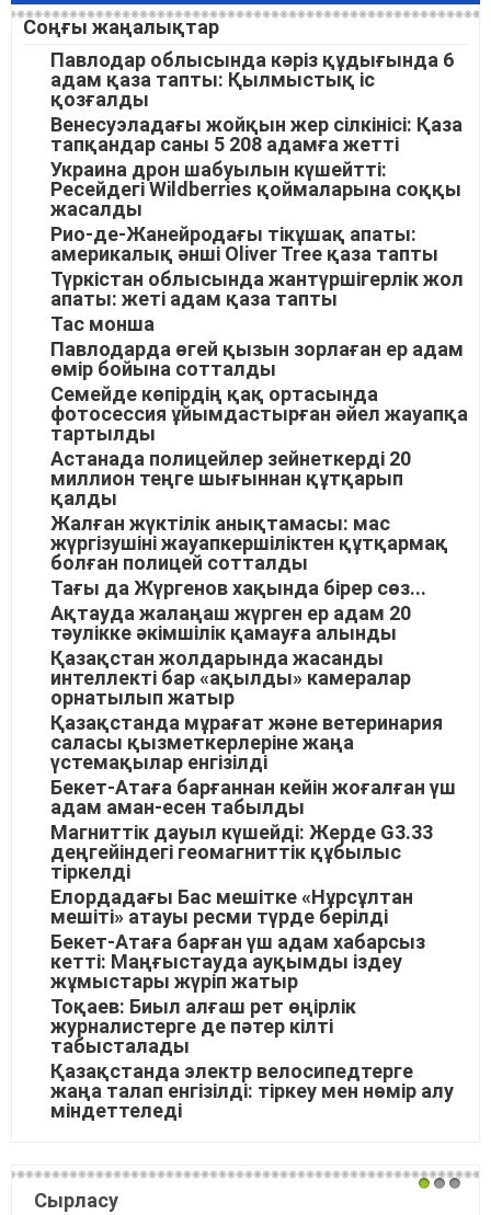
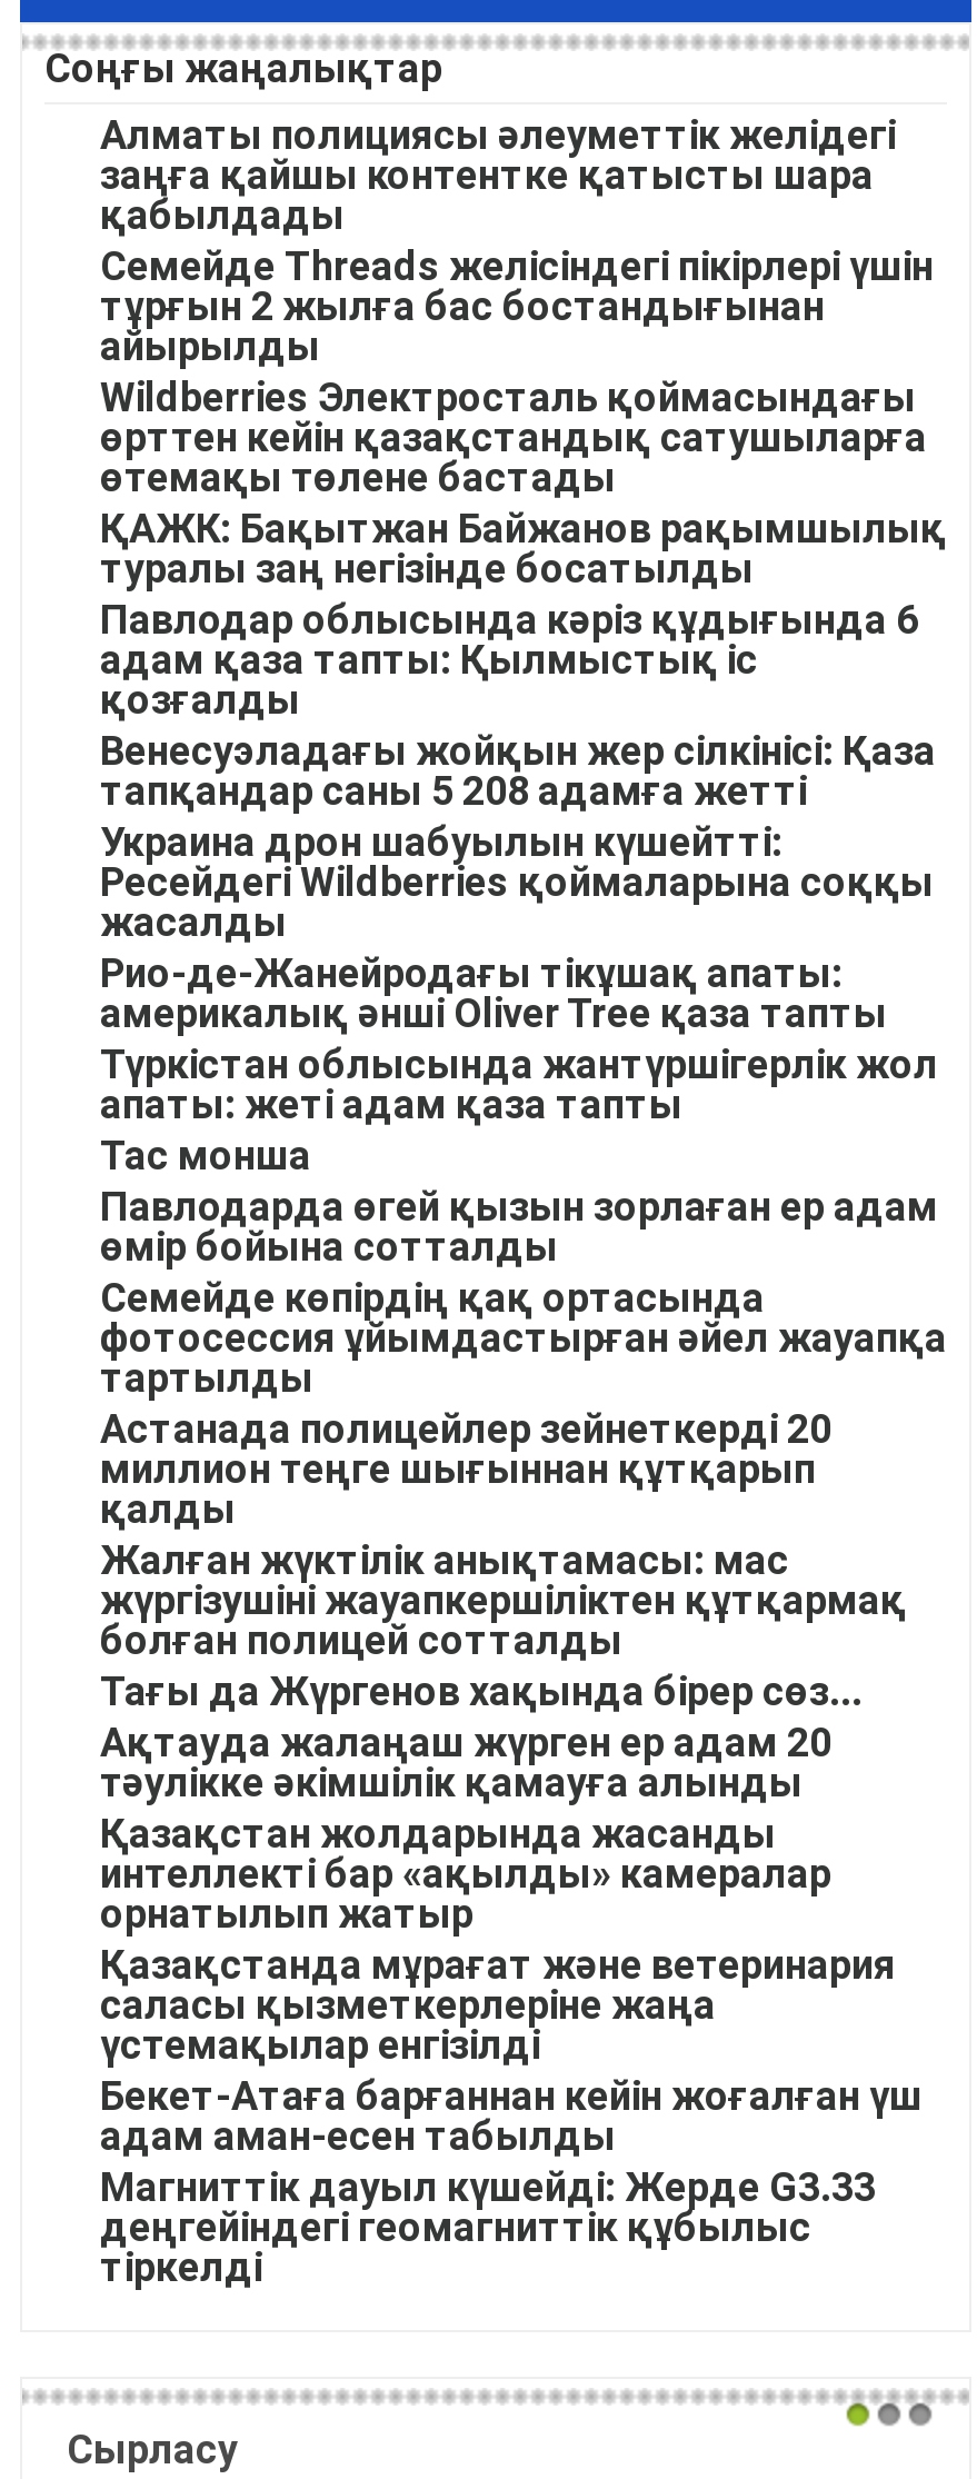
none -> [100,112,947,592] Алматы полициясы әлеуметтік желідегі | заңға қайшы контентке қатысты шара | қабылдады | Семейде Threads желісіндегі пікірлері үшін | тұрғын 2 жылға бас бостандығынан | айырылды | Wildberries Электросталь қоймасындағы | өрттен кейін қазақстандық сатушыларға | өтемақы төлене бастады | ҚАЖК: Бақытжан Байжанов рақымшылық | туралы заң негізінде босатылды
moved [50,49,468,883] -> [100,597,947,2291]: Павлодар облысында кәріз құдығында 6 | адам қаза тапты: Қылмыстық іс | қозғалды | ... | деңгейіндегі геомагниттік құбылыс | тіркелді
[50,886,454,1122] Елордадағы Бас мешітке «Нұрсұлтан | мешіті» атауы ресми түрде берілді | Бекет-Атаға барған үш адам хабарсыз | кетті: Маңғыстауда ауқымды іздеу | жұмыстары жүріп жатыр | Тоқаев: Биыл алғаш рет өңірлік | журналистерге де пәтер кілті | табысталады | Қазақстанда электр велосипедтерге | жаңа талап енгізілді: тіркеу мен нөмір алу | міндеттеледі -> none

